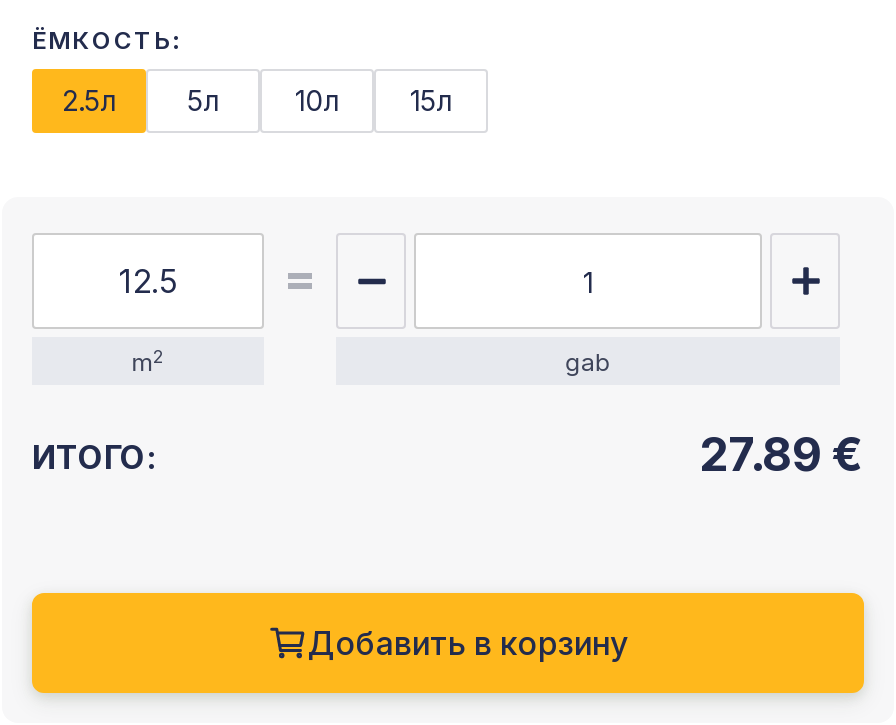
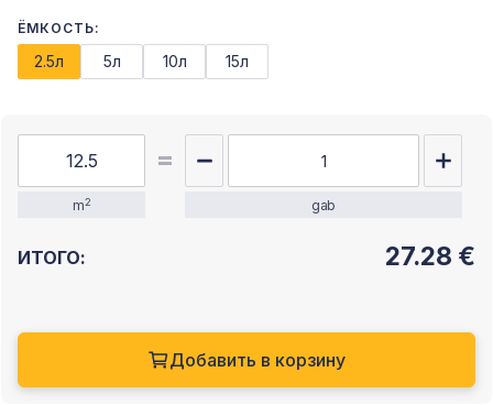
[700,427,864,483] 27.89 € -> [385,241,475,272] 27.28 €

